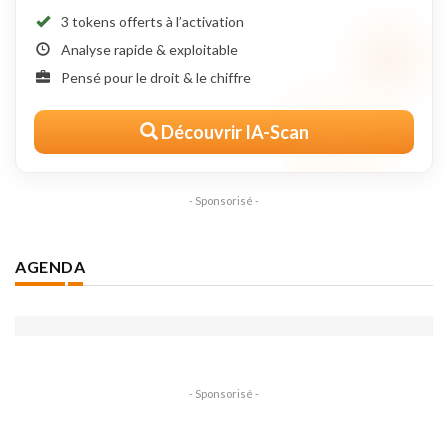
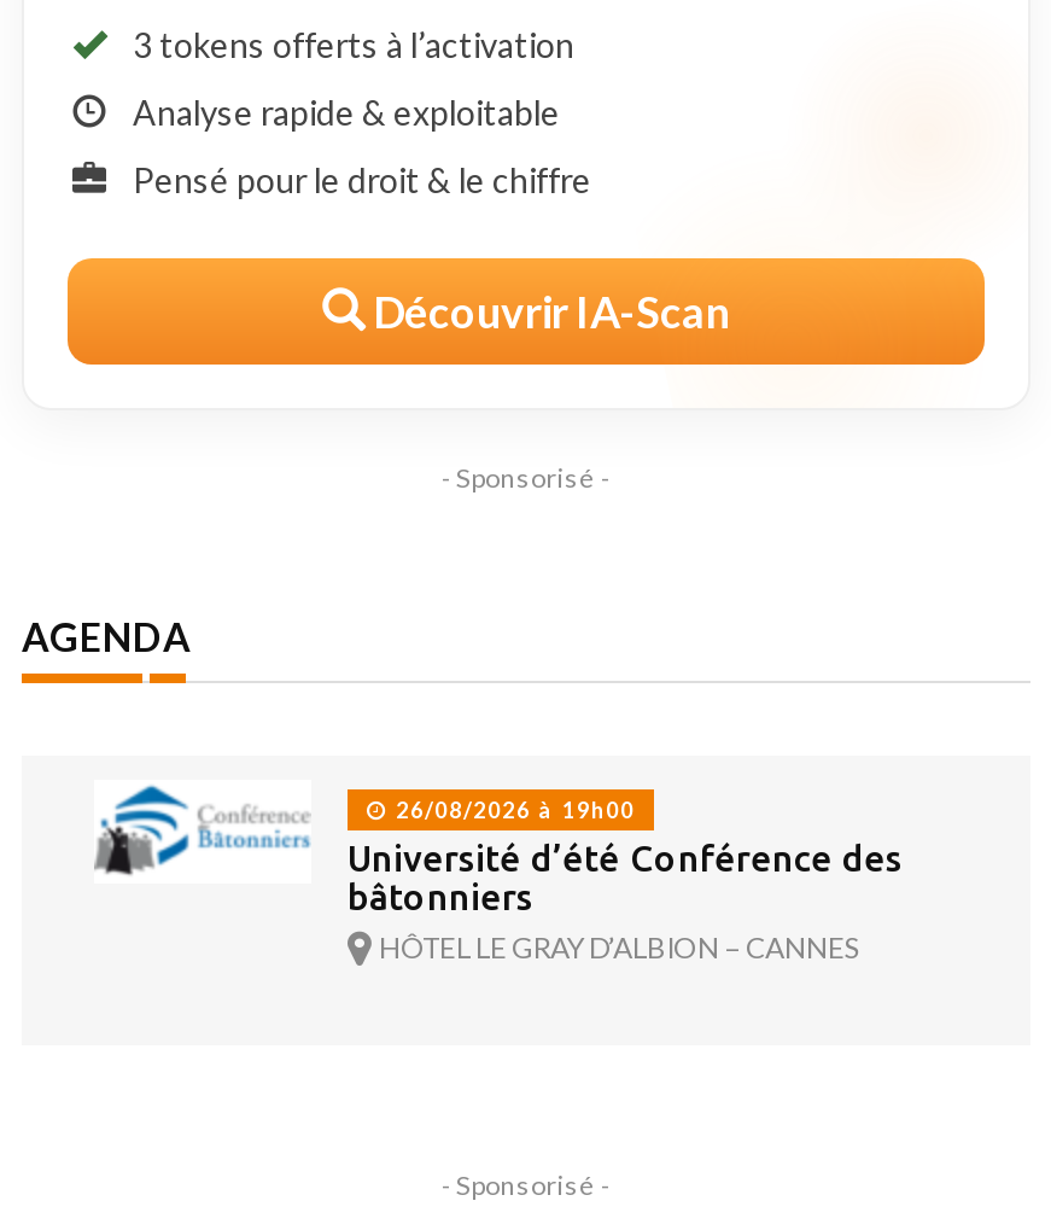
none -> [94,785,903,966] [image] | 26/08/2026 à 19h00 | Université d’été Conférence des | bâtonniers | HÔTEL LE GRAY D’ALBION – CANNES

